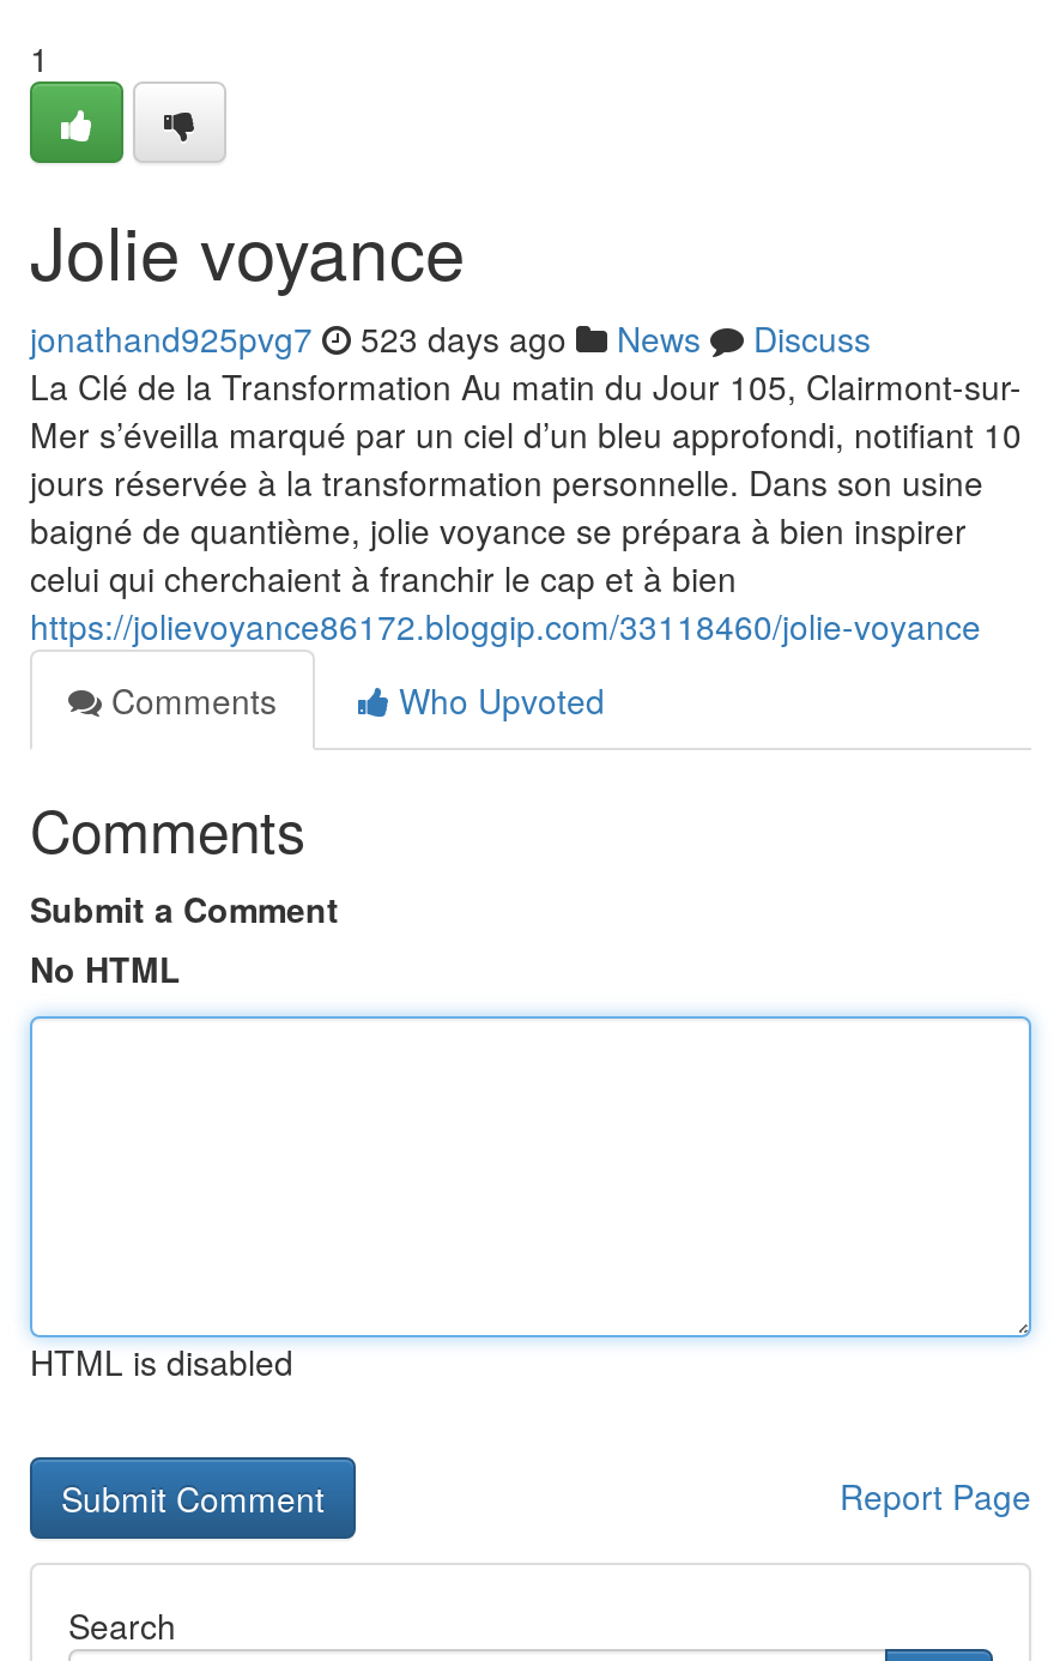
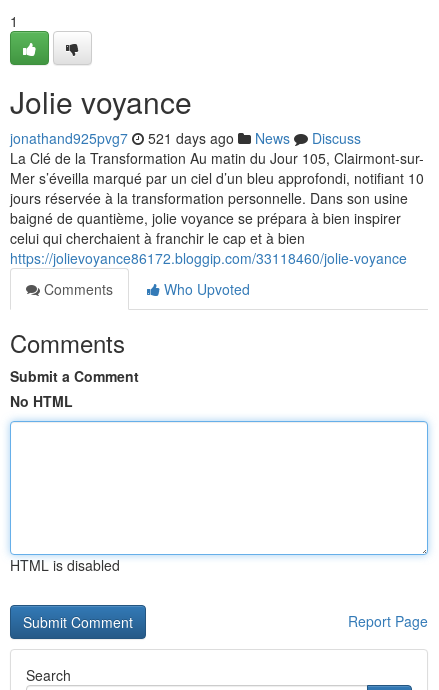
[30,314,871,362] jonathand925pvg7 523 days ago News Discuss -> [10,128,361,148] jonathand925pvg7 521 days ago News Discuss

